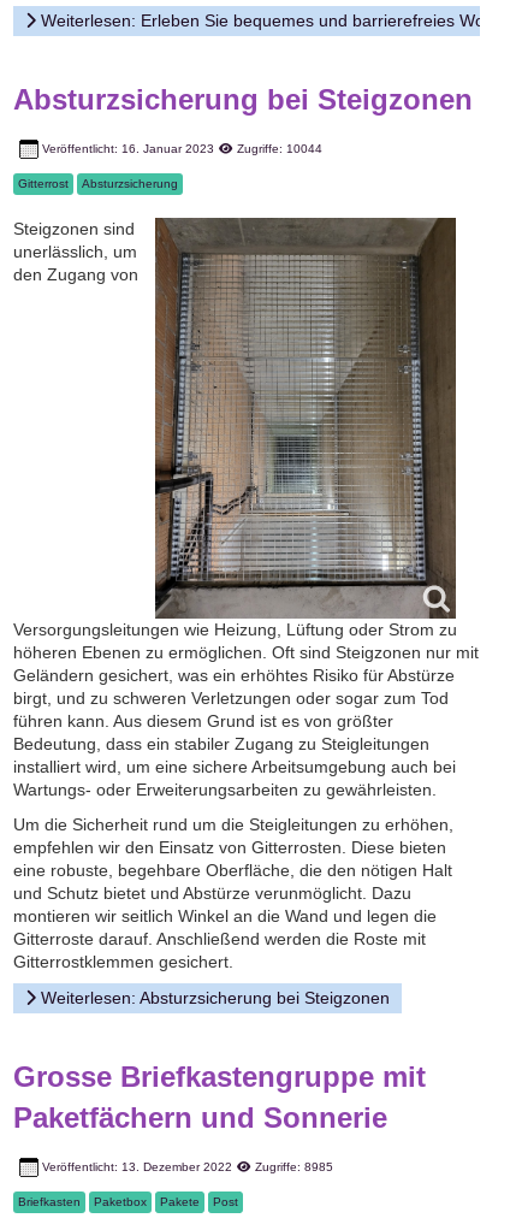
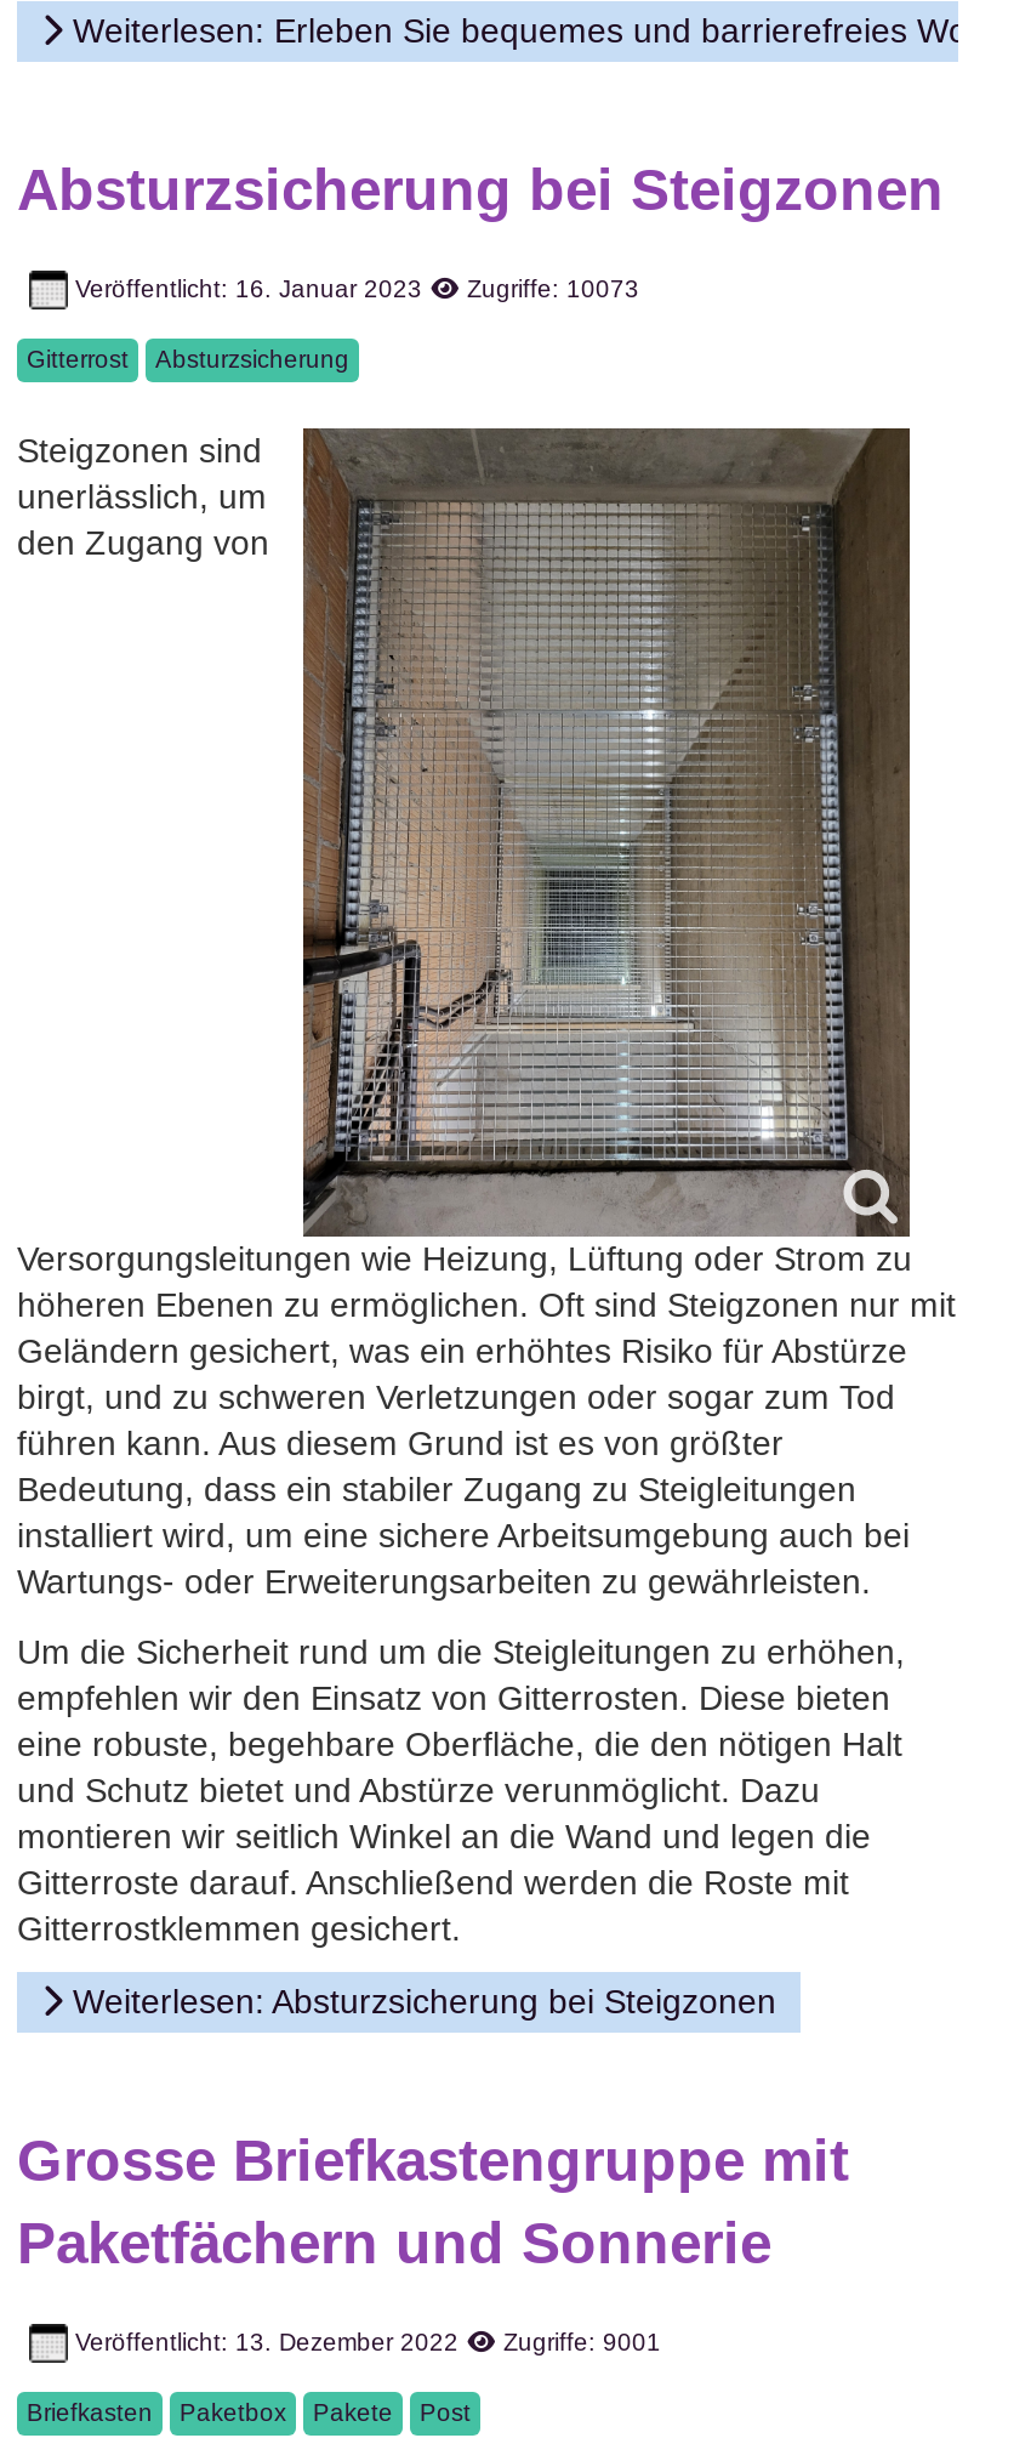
[42,142,322,155] Veröffentlicht: 16. Januar 2023 Zugriffe: 10044 -> [75,276,639,302] Veröffentlicht: 16. Januar 2023 Zugriffe: 10073
[42,1160,333,1174] Veröffentlicht: 13. Dezember 2022 Zugriffe: 8985 -> [75,2329,661,2356] Veröffentlicht: 13. Dezember 2022 Zugriffe: 9001

